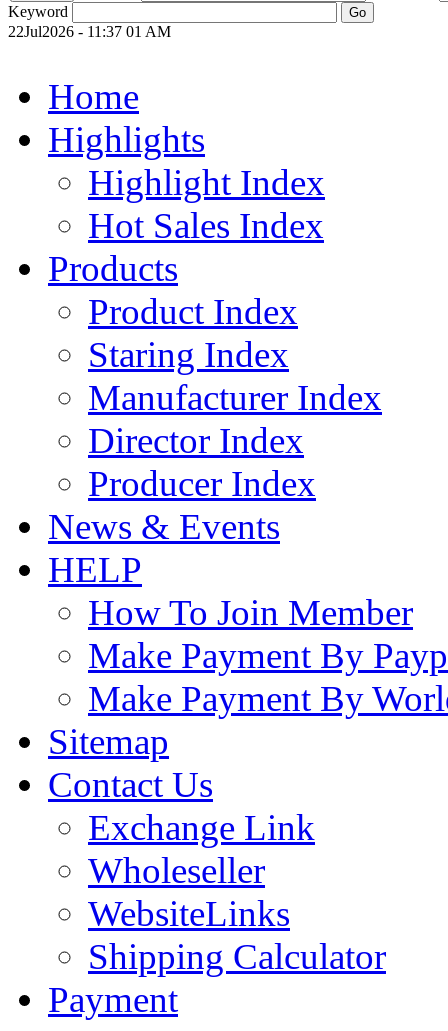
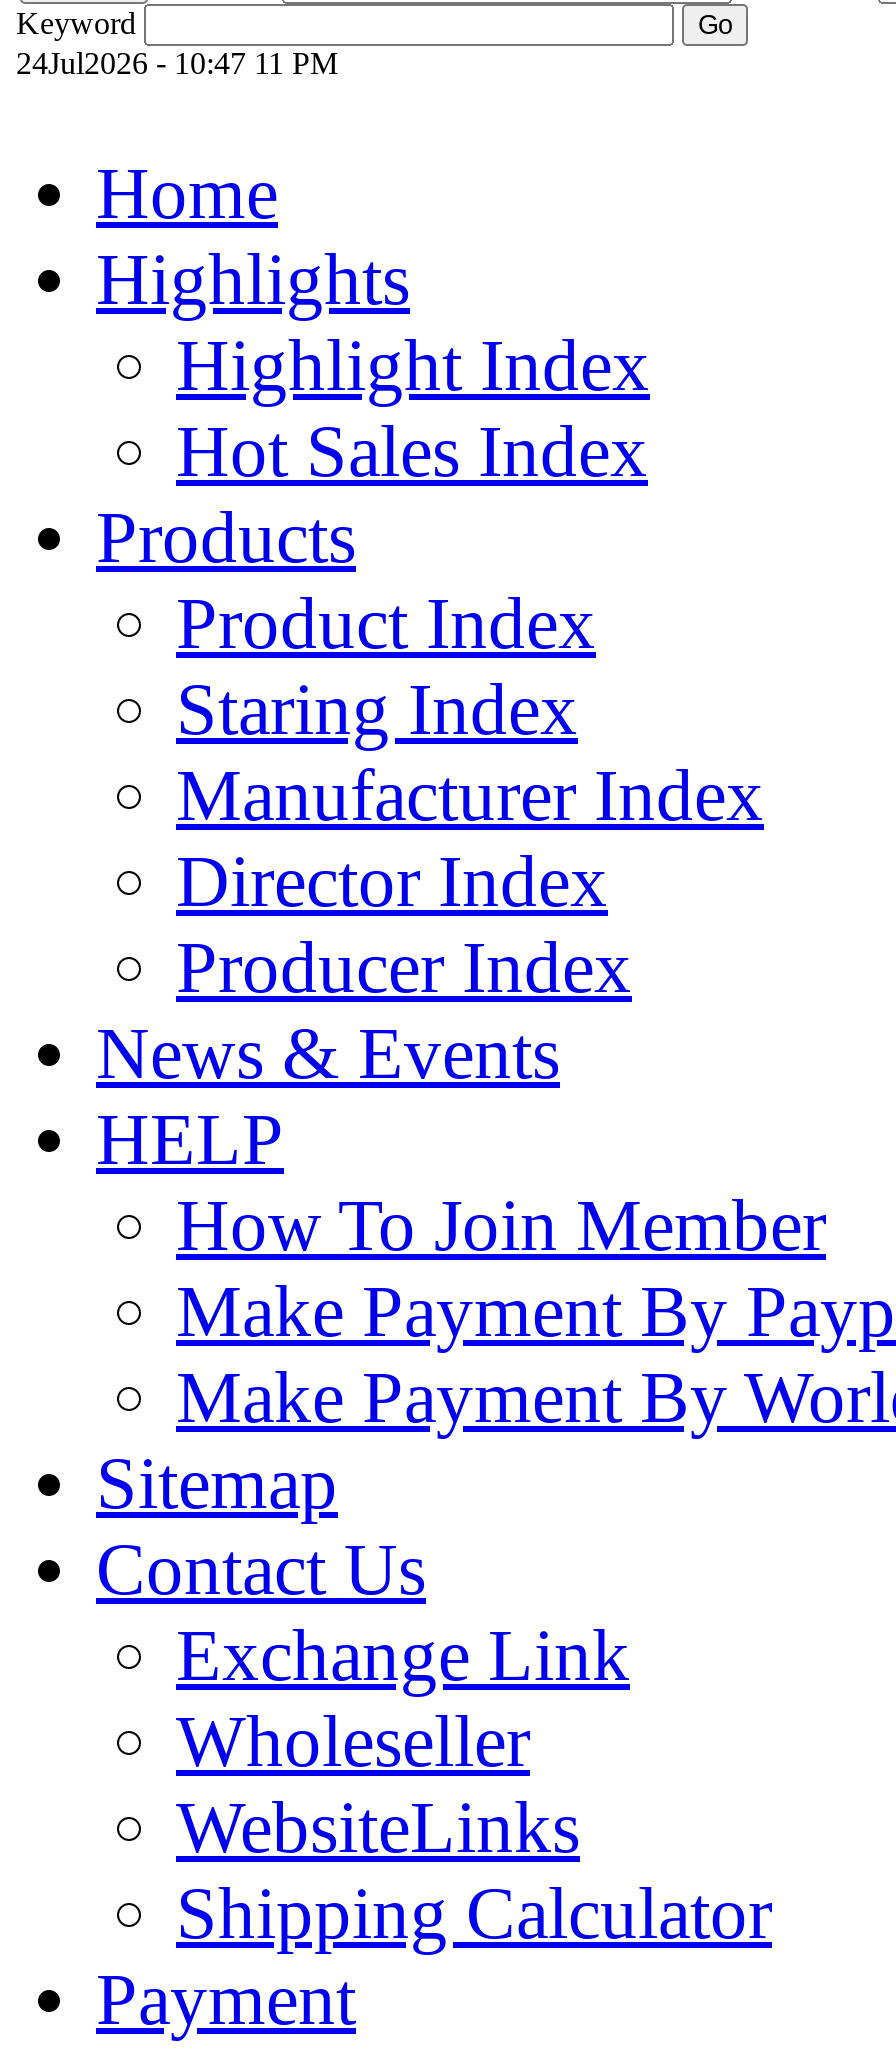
[8,23,171,40] 22Jul2026 - 11:37 01 AM -> [16,46,338,80] 24Jul2026 - 10:47 11 PM

